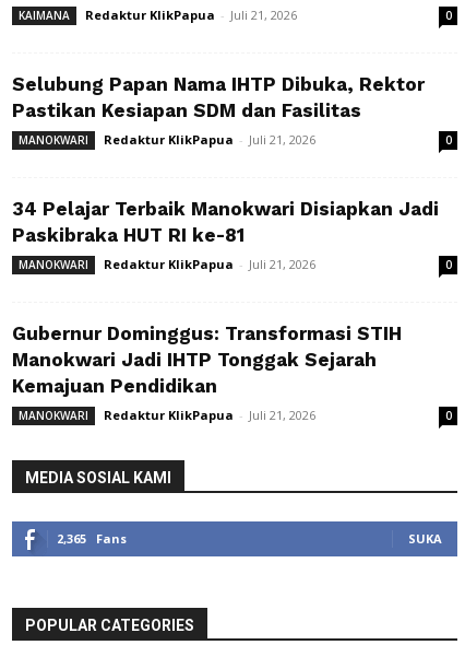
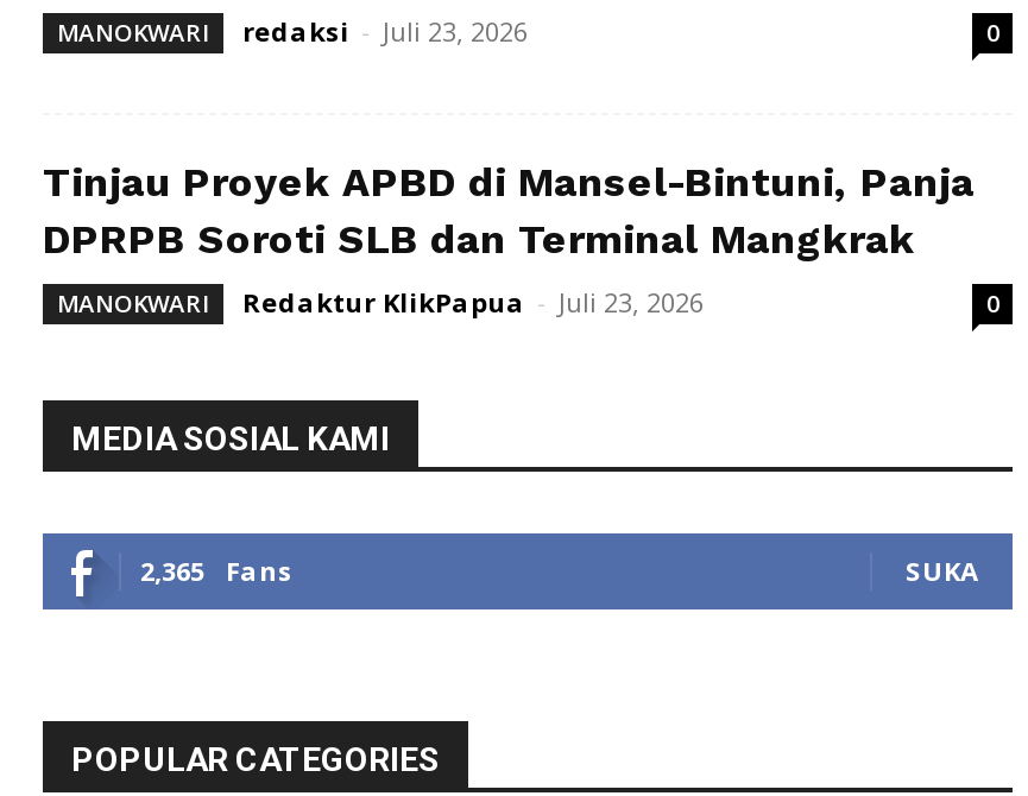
[19,6,297,23] KAIMANA | Redaktur KlikPapua - Juli 21, 2026 -> [57,13,528,48] MANOKWARI | redaksi - Juli 23, 2026
[12,73,425,121] Selubung Papan Nama IHTP Dibuka, Rektor | Pastikan Kesiapan SDM dan Fasilitas -> [43,158,975,262] Tinjau Proyek APBD di Mansel-Bintuni, Panja | DPRPB Soroti SLB dan Terminal Mangkrak
[12,131,452,423] Redaktur KlikPapua - Juli 21, 2026 | 0 | 34 Pelajar Terbaik Manokwari Disiapkan Jadi | Paskibraka HUT RI ke-81 | MANOKWARI | Redaktur KlikPapua - Juli 21, 2026 | 0 | Gubernur Dominggus: Transformasi STIH | Manokwari Jadi IHTP Tonggak Sejarah | Kemajuan Pendidikan | MANOKWARI | Redaktur KlikPapua - Juli 21, 2026 -> [242,283,704,319] Redaktur KlikPapua - Juli 23, 2026

